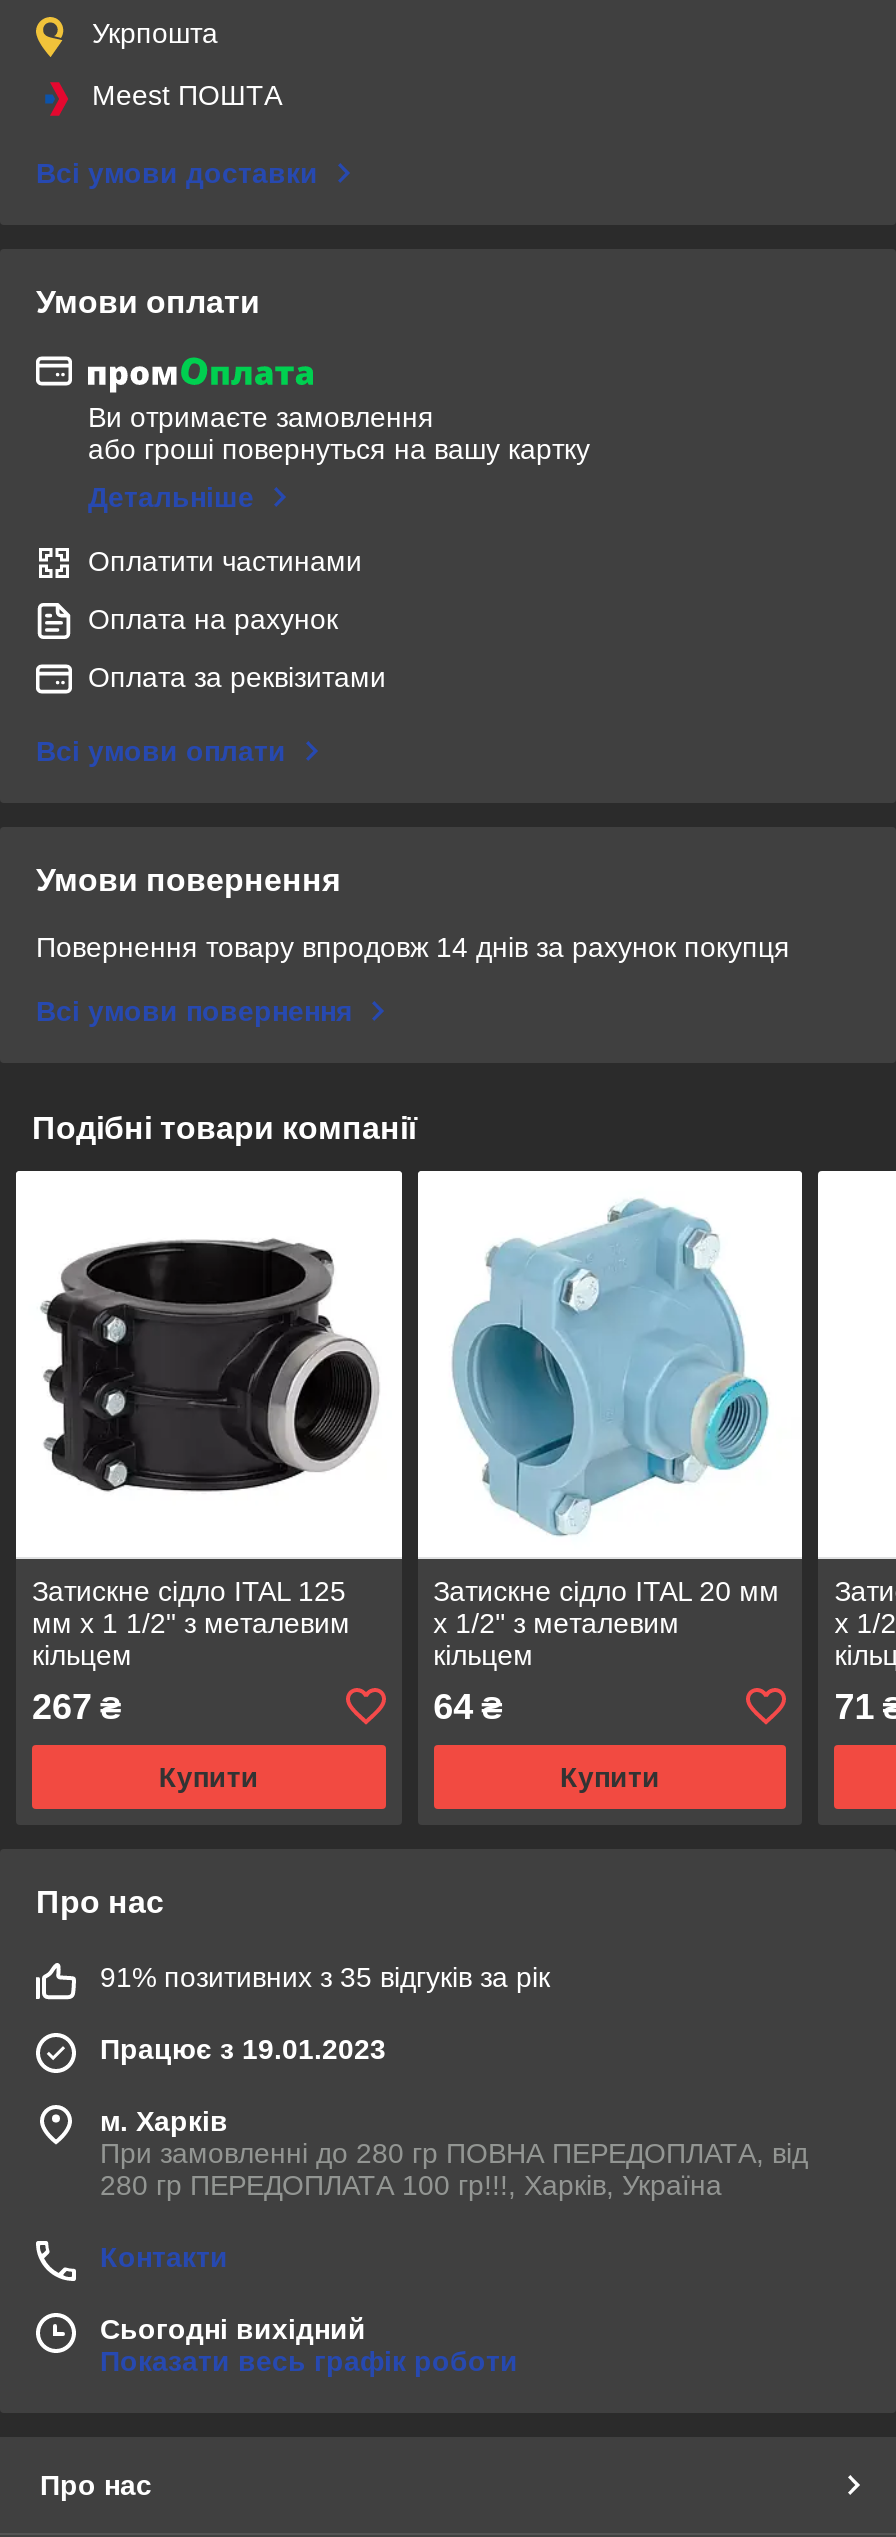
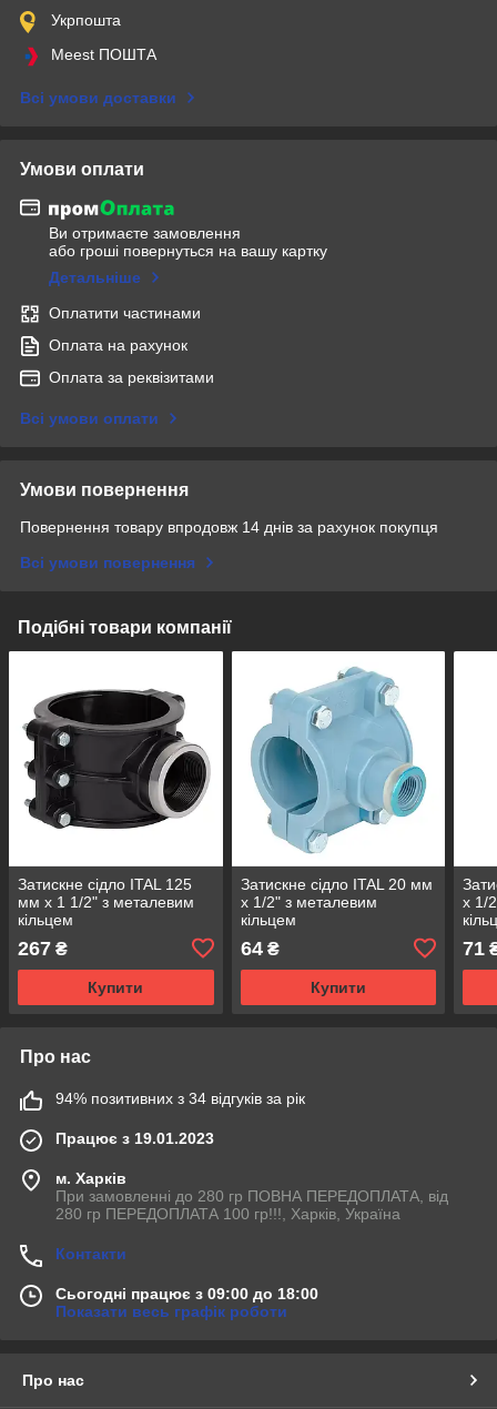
[100,1961,550,1993] 91% позитивних з 35 відгуків за рік -> [55,1089,305,1107] 94% позитивних з 34 відгуків за рік
[100,2313,366,2345] Сьогодні вихідний -> [55,1285,318,1302] Сьогодні працює з 09:00 до 18:00

